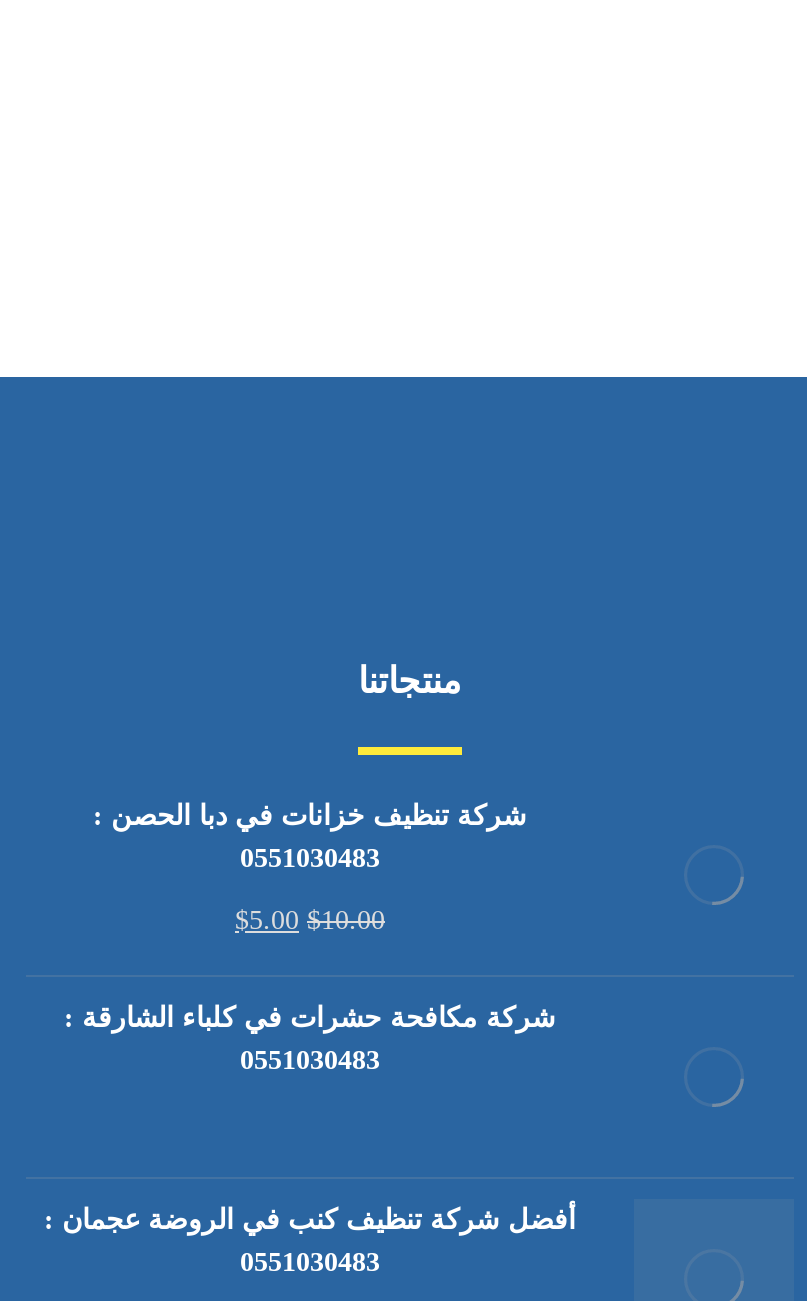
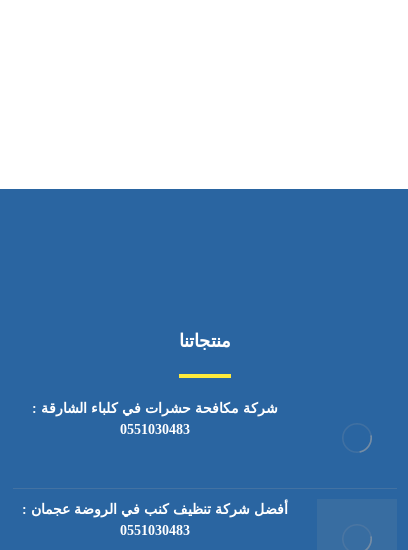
[93,801,527,935] شركة تنظيف خزانات في دبا الحصن : | 0551030483 | $10.00 | $5.00 -> none

